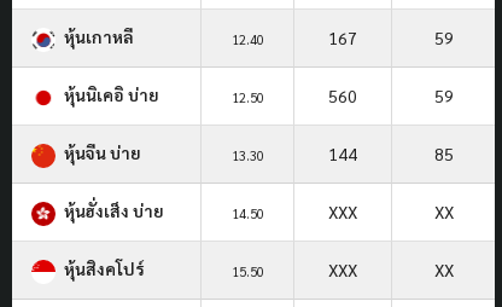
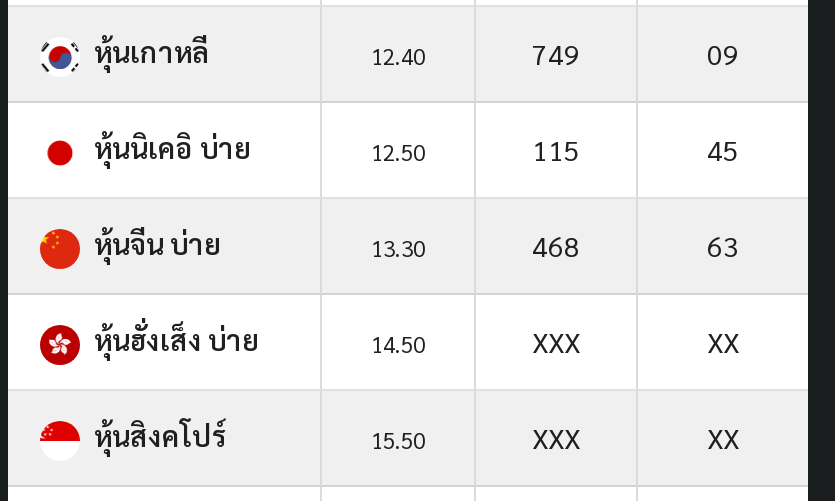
[328,26,357,48] 167 -> [532,35,580,71] 749
[434,26,453,48] 59 -> [707,35,739,71] 09
[328,84,357,106] 560 -> [532,131,580,167] 115
[434,84,453,106] 59 -> [707,131,739,167] 45
[328,142,357,164] 144 -> [532,227,580,263] 468
[434,142,453,164] 85 -> [707,227,739,263] 63

